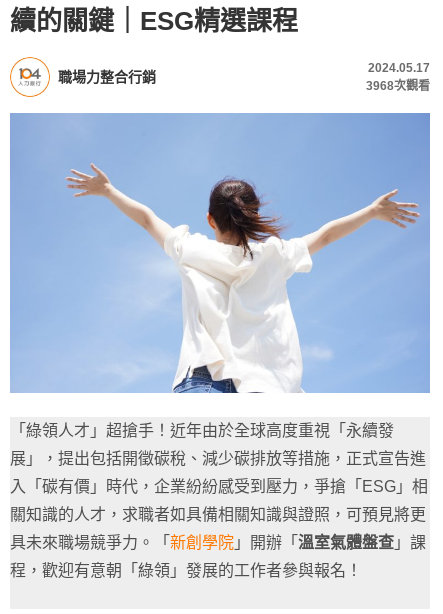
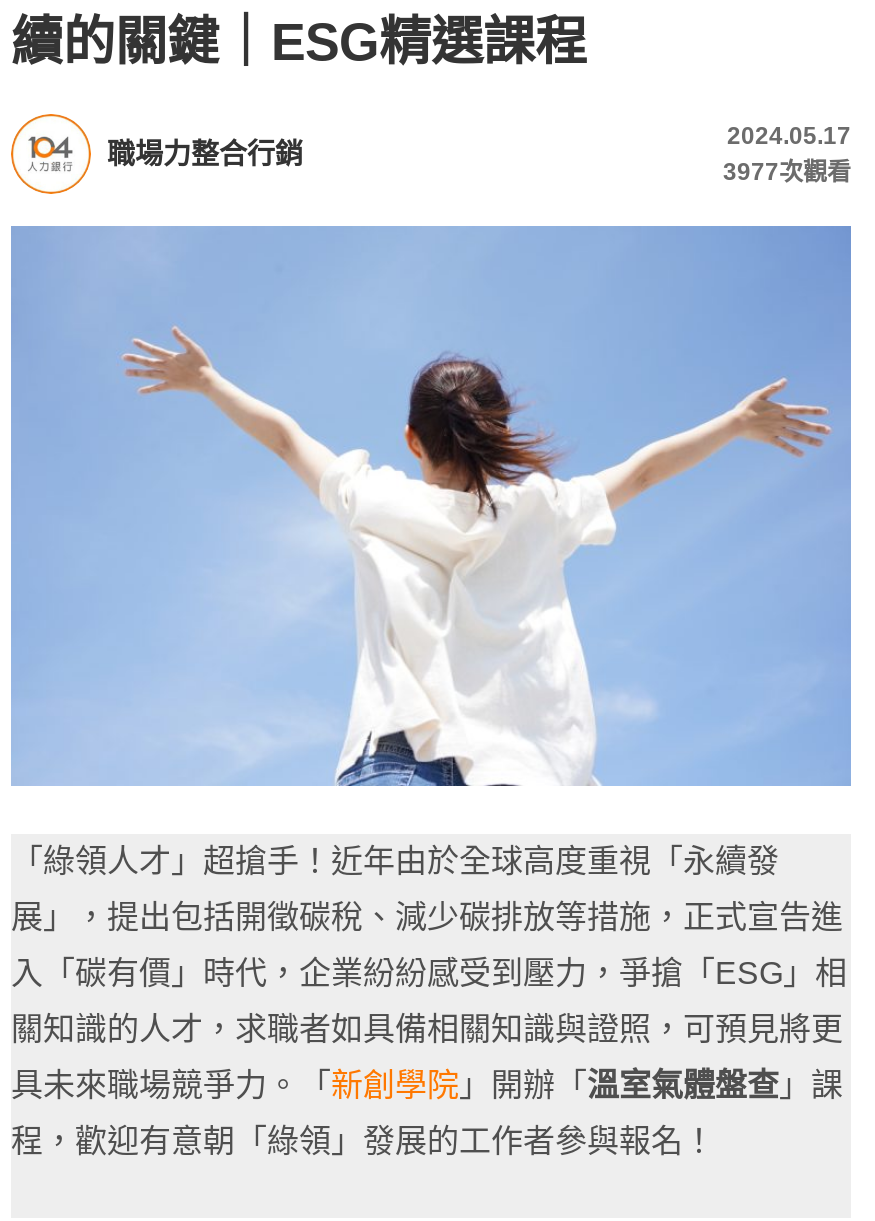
[366,79,430,93] 3968次觀看 -> [723,158,851,186] 3977次觀看

